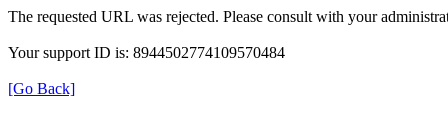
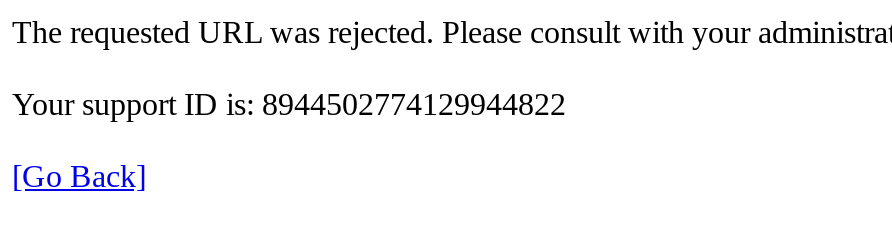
[8,44,285,61] Your support ID is: 8944502774109570484 -> [12,87,566,121] Your support ID is: 8944502774129944822

